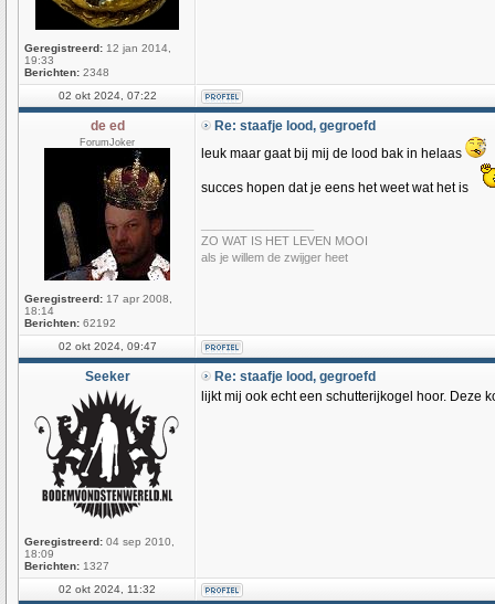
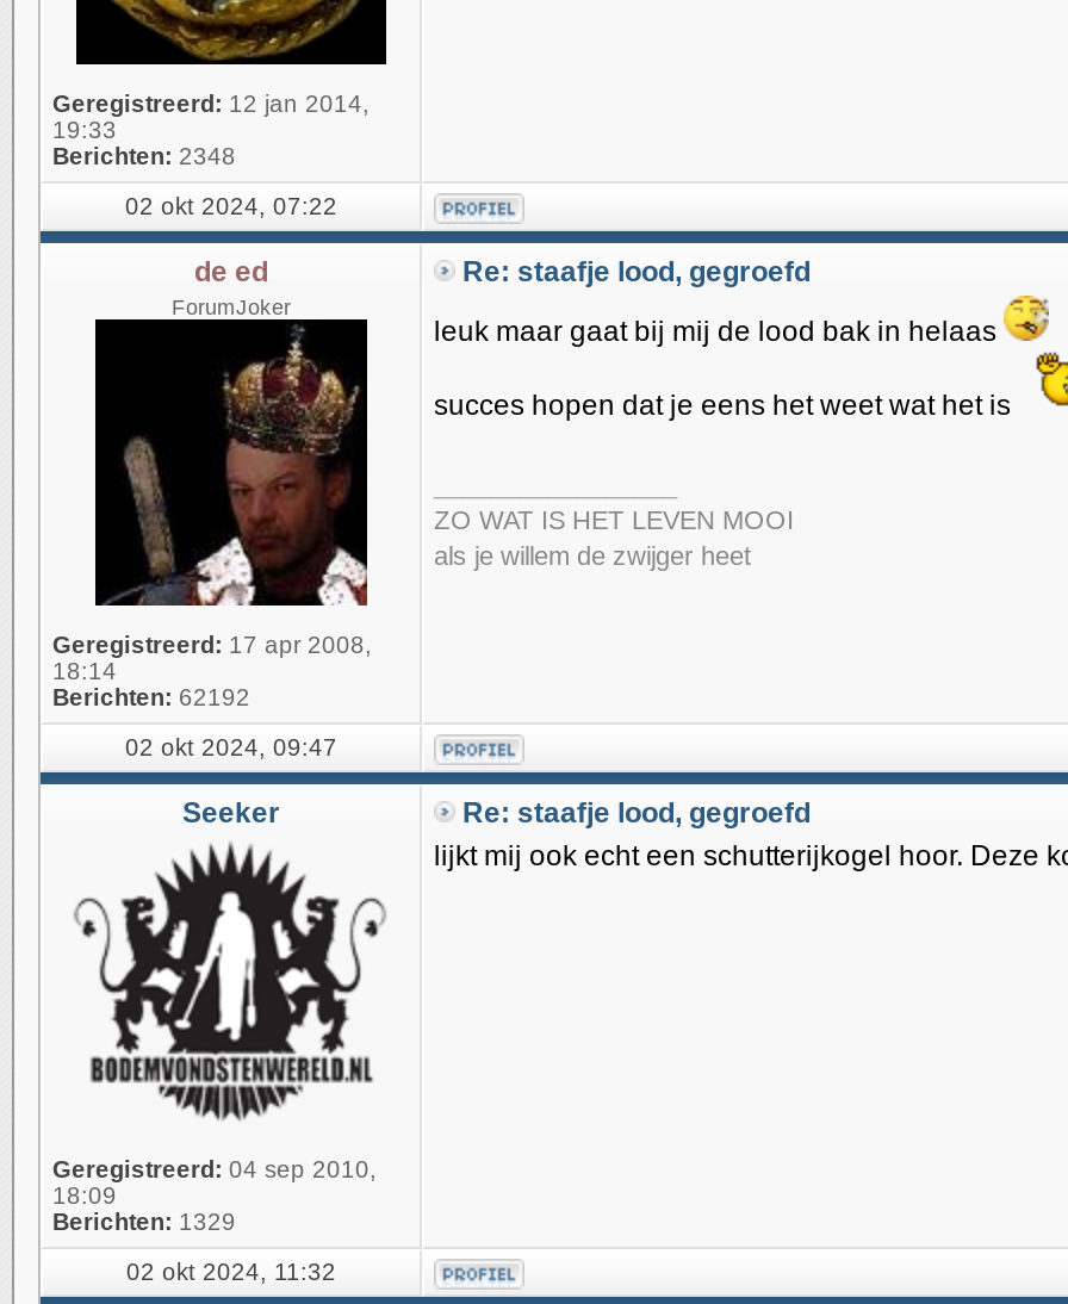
[24,560,109,572] Berichten: 1327 -> [52,1209,236,1235] Berichten: 1329

